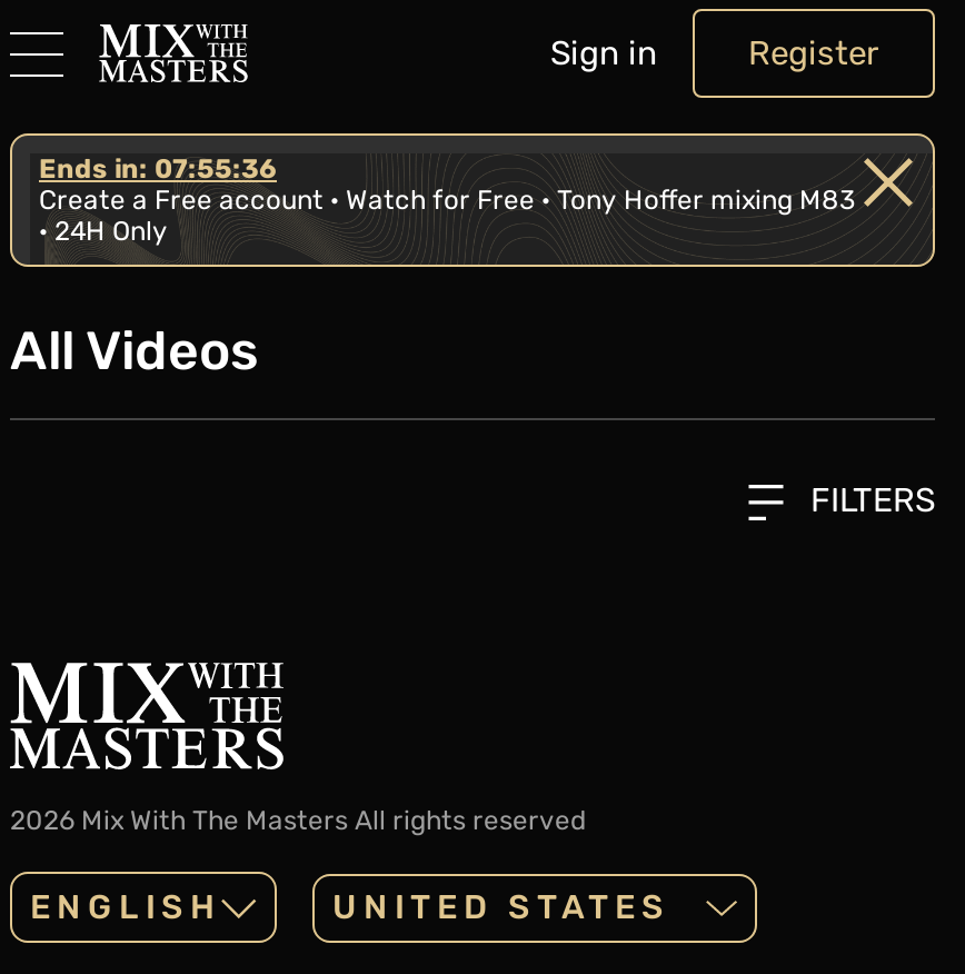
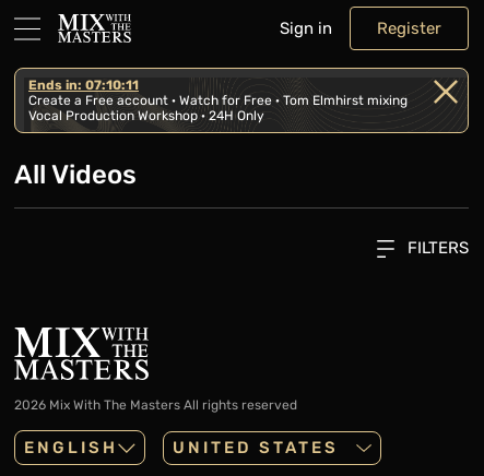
[39,153,855,247] Ends in: 07:55:36 | Create a Free account · Watch for Free · Tony Hoffer mixing M83 | · 24H Only -> [28,78,408,123] Ends in: 07:10:11 | Create a Free account · Watch for Free · Tom Elmhirst mixing | Vocal Production Workshop · 24H Only

